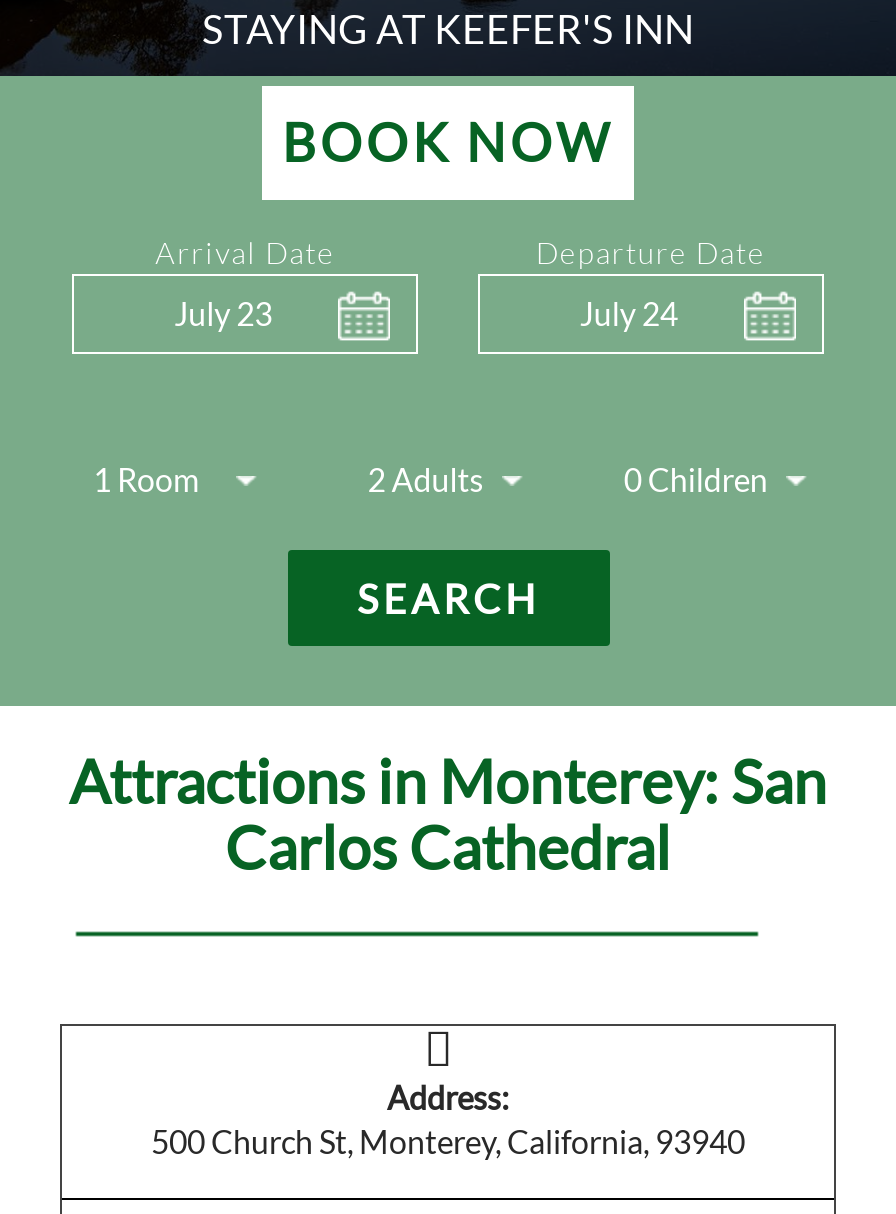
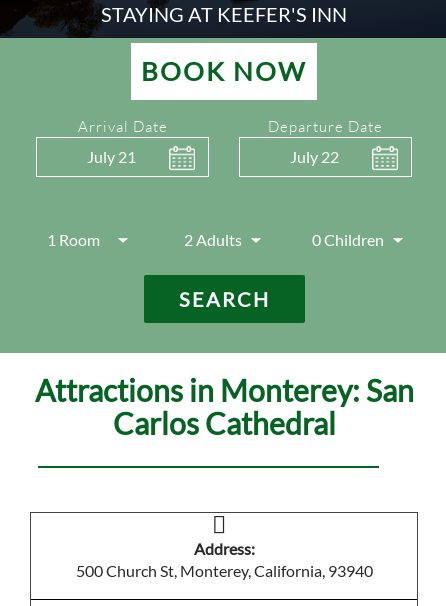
[174,294,272,332] July 23 -> [87,147,136,166] July 21
[580,294,678,332] July 24 -> [290,147,339,166] July 22

